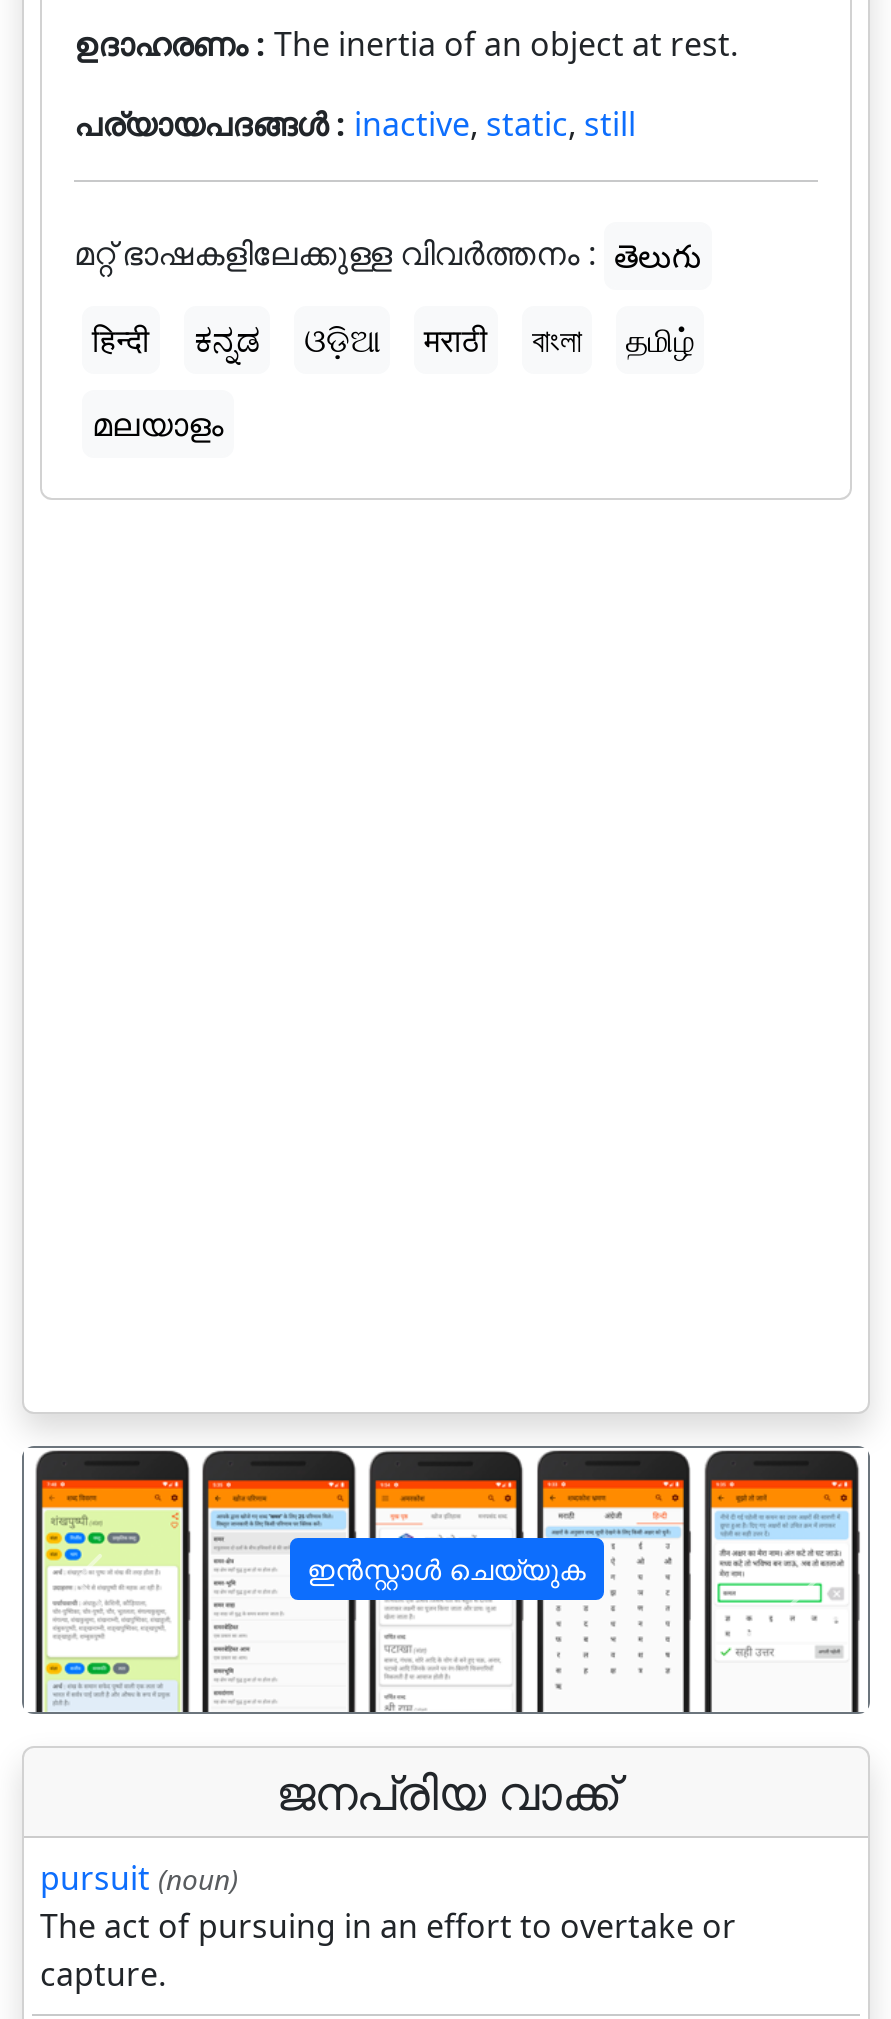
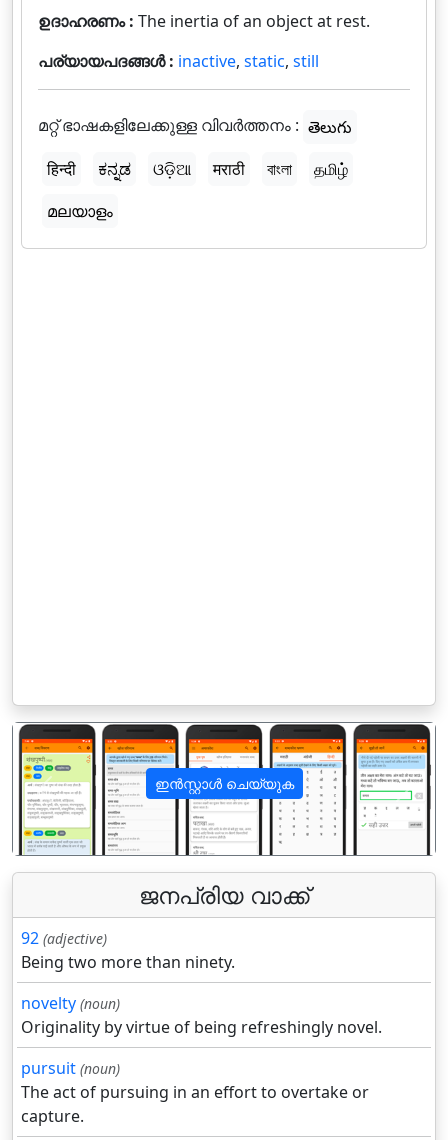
none -> [21,927,382,1038] 92 (adjective) | Being two more than ninety. | novelty (noun) | Originality by virtue of being refreshingly novel.

